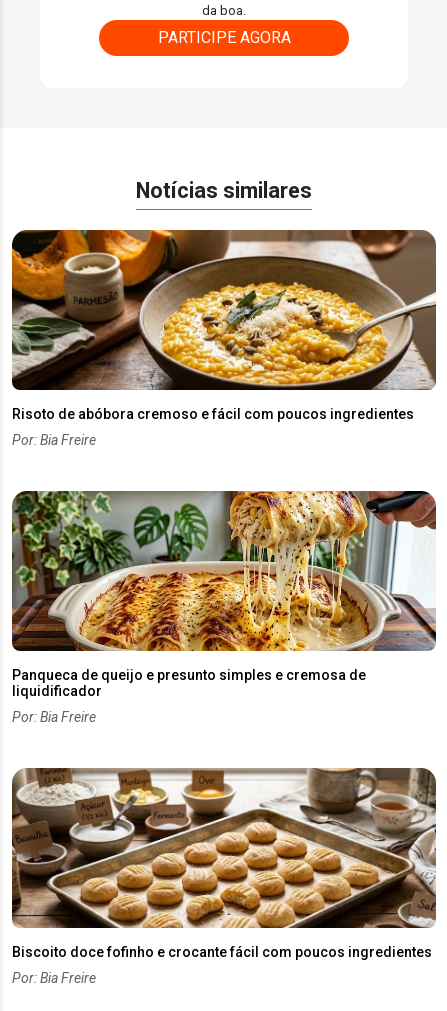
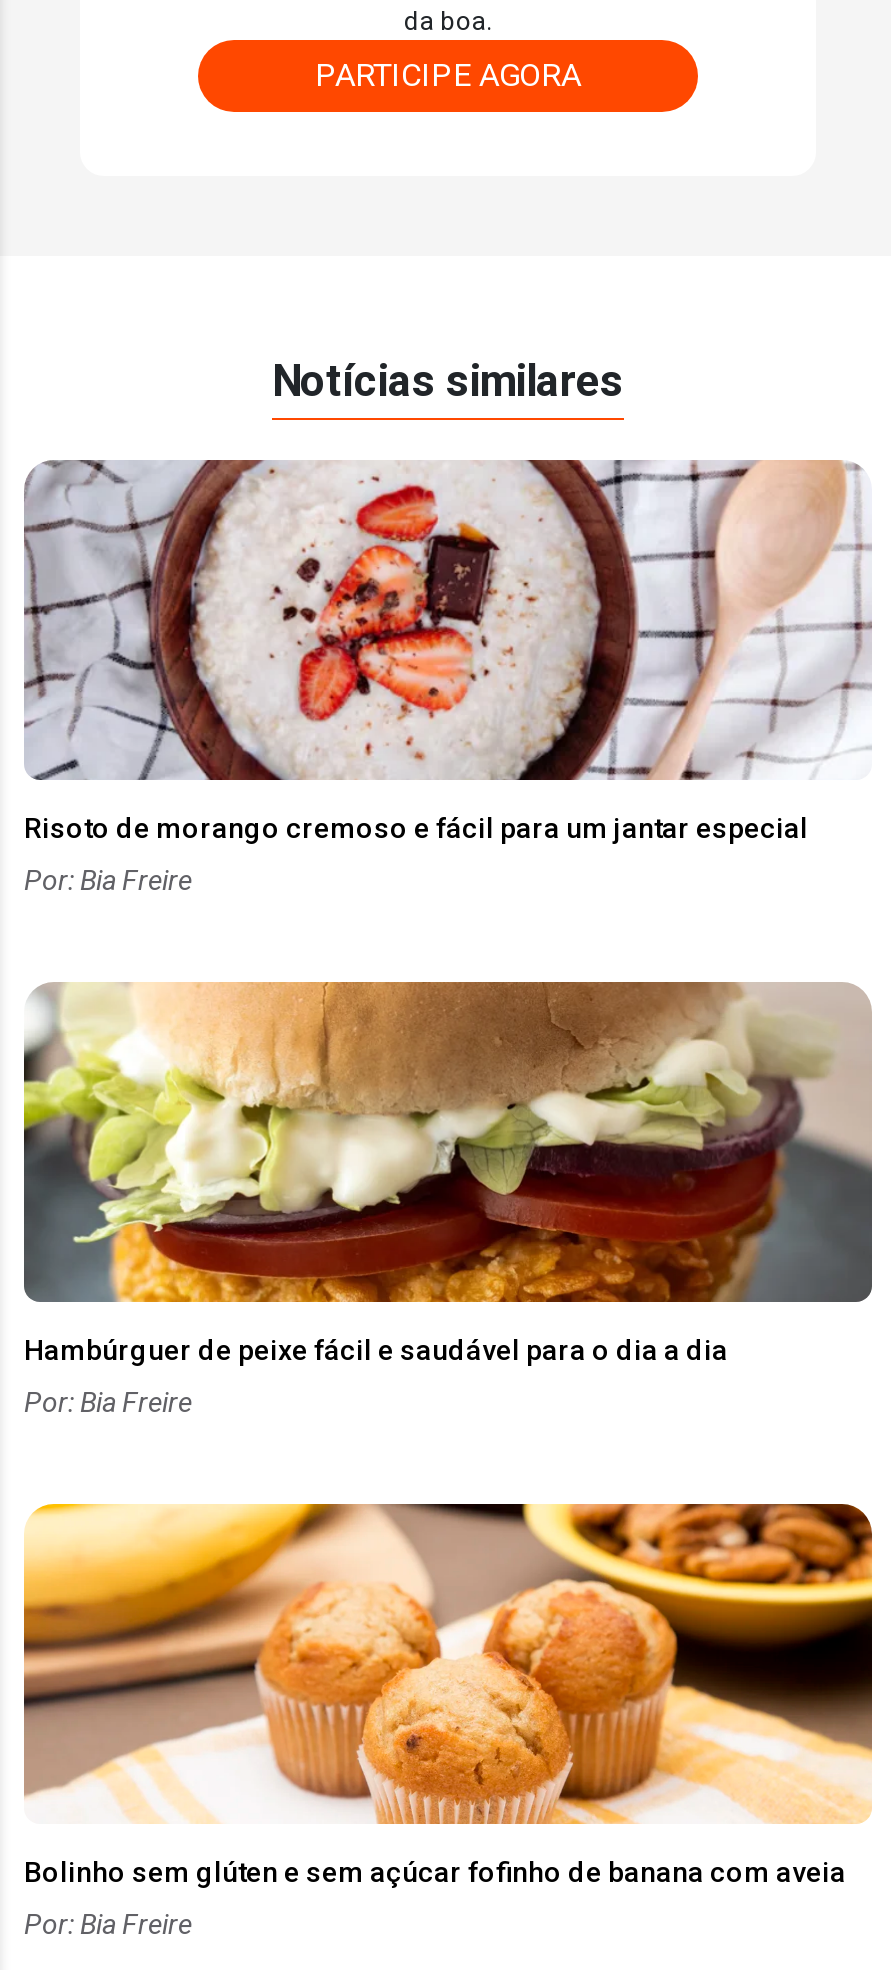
[11,229,437,422] [image] | Risoto de abóbora cremoso e fácil com poucos ingredientes -> [22,460,872,843] [image] | Risoto de morango cremoso e fácil para um jantar especial
[11,490,436,699] [image] | Panqueca de queijo e presunto simples e cremosa de | liquidificador -> [22,980,874,1365] [image] | Hambúrguer de peixe fácil e saudável para o dia a dia
[11,767,437,960] [image] | Biscoito doce fofinho e crocante fácil com poucos ingredientes -> [22,1502,874,1887] [image] | Bolinho sem glúten e sem açúcar fofinho de banana com aveia

